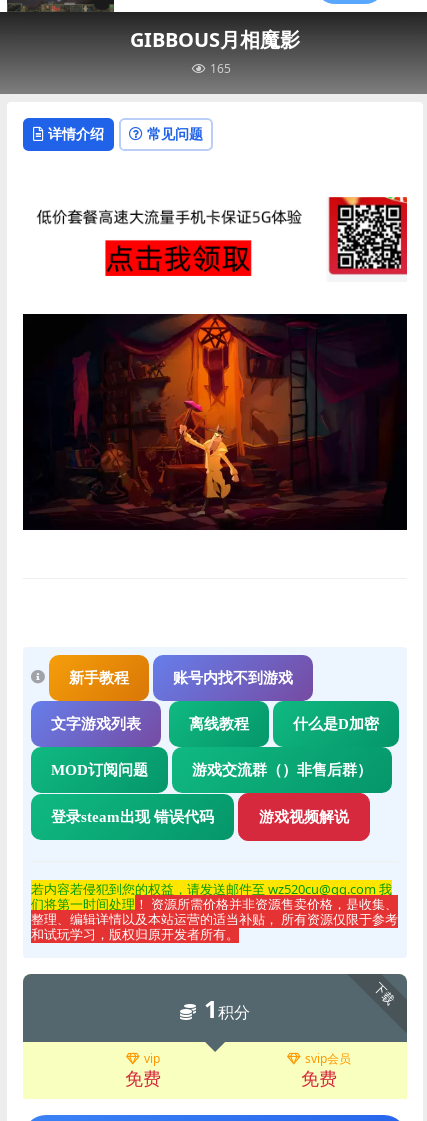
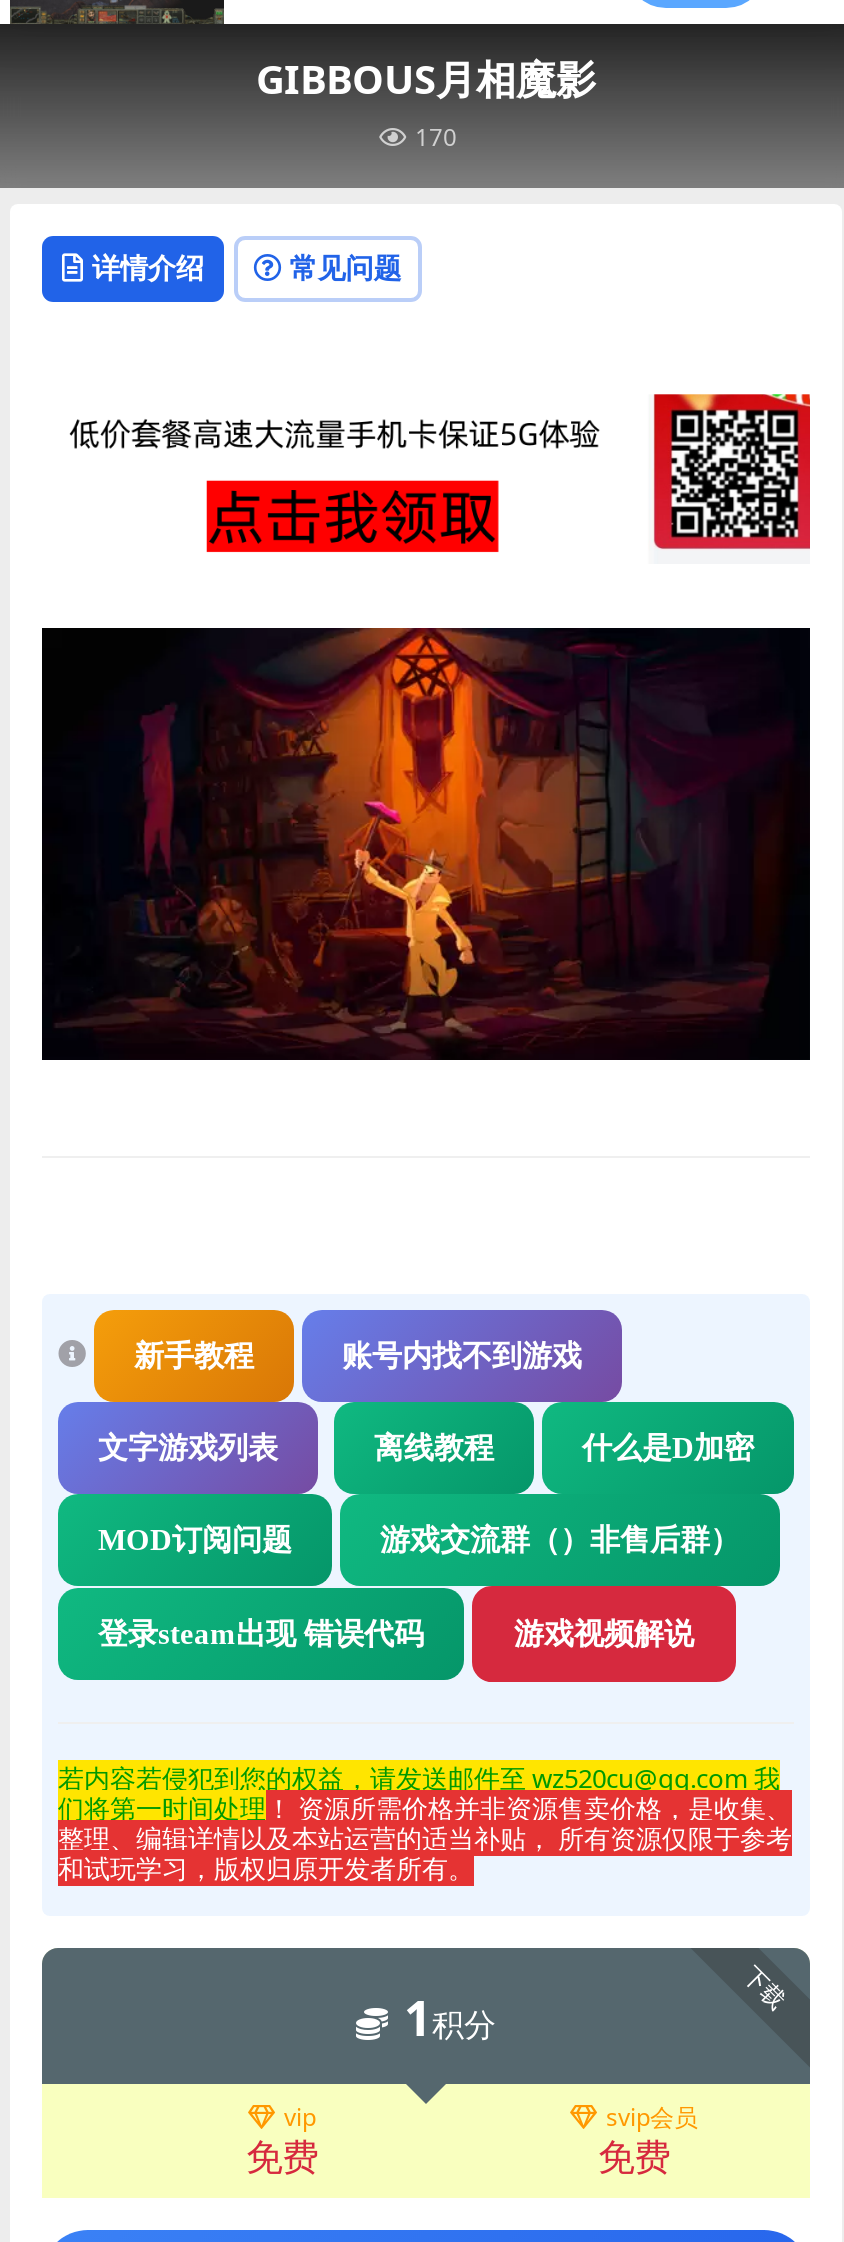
[209,60,230,77] 165 -> [415,120,457,154] 170

